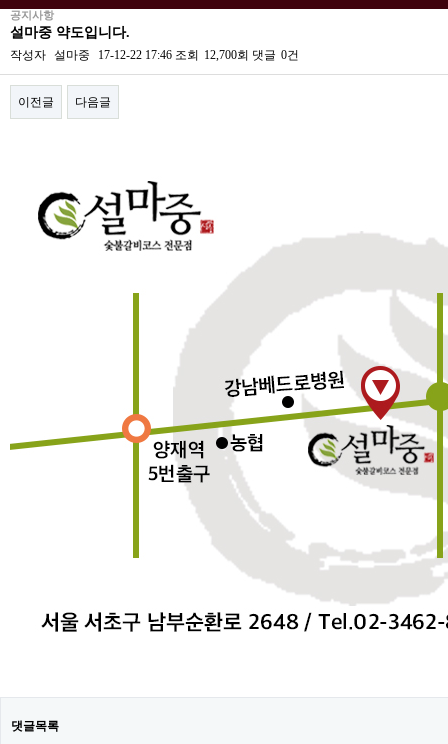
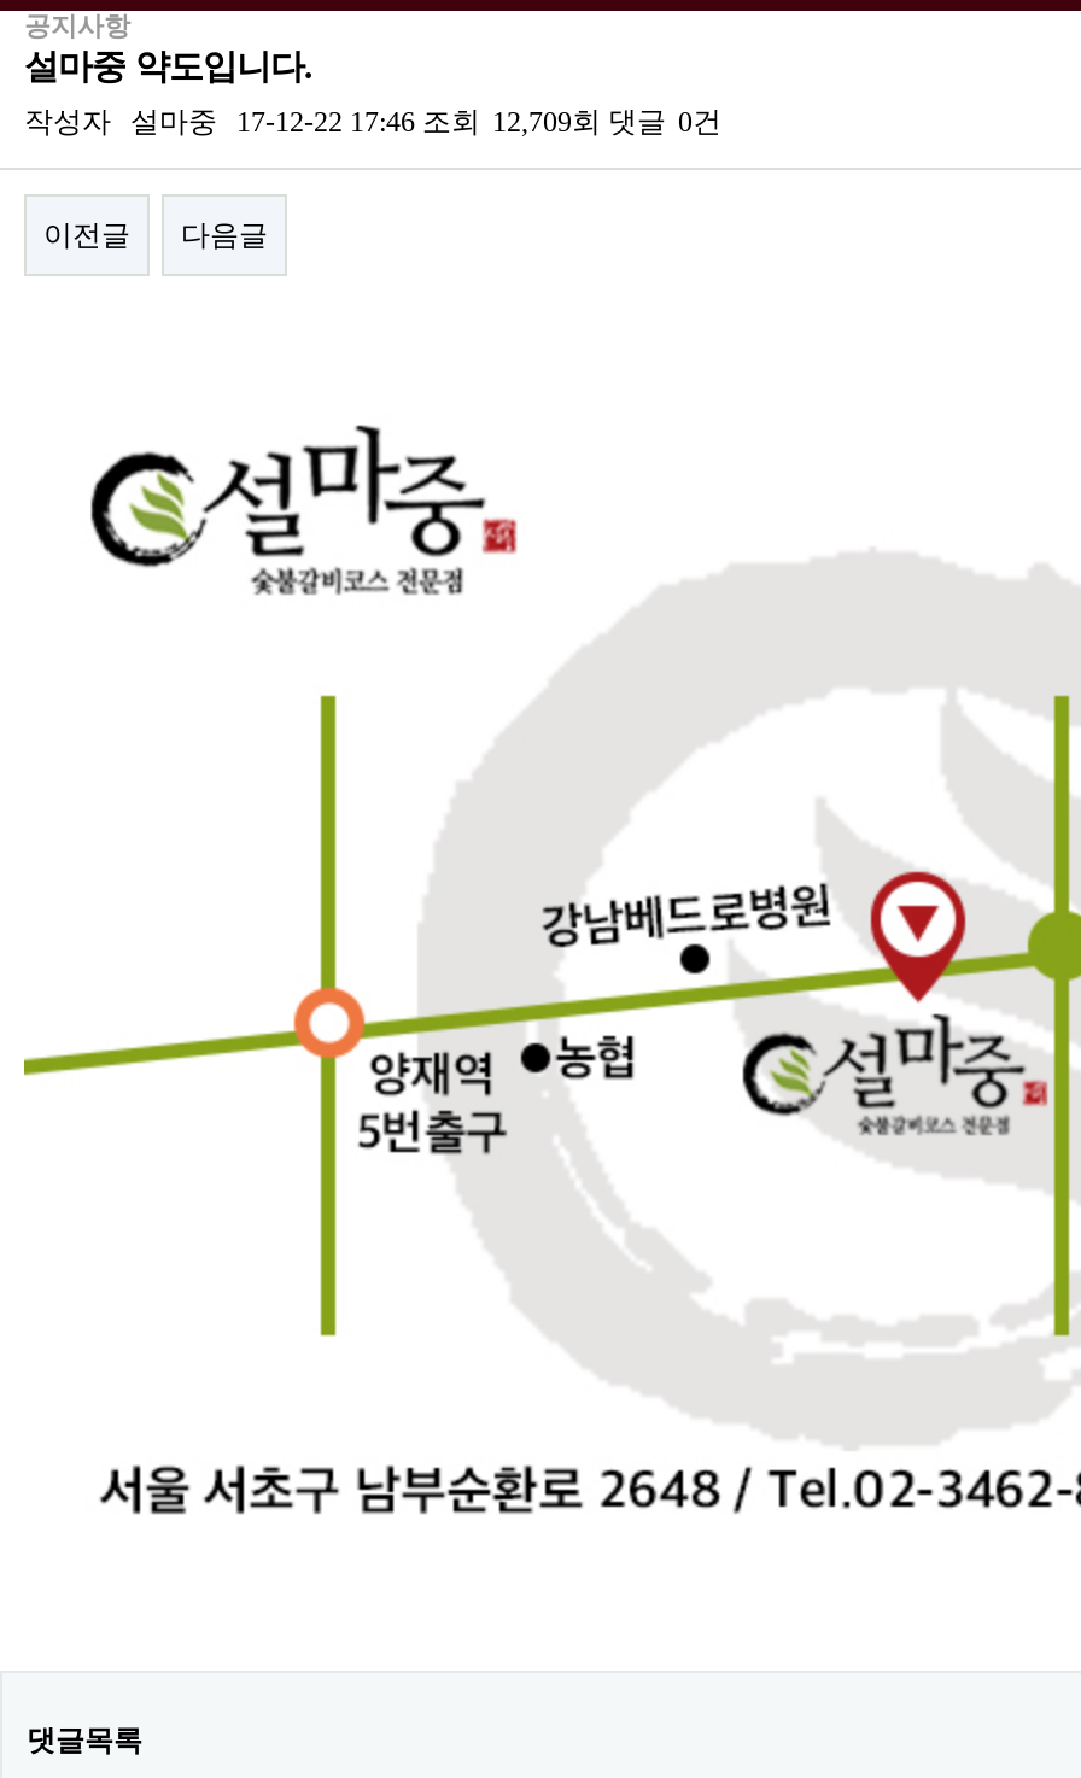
[10,48,299,62] 작성자 설마중 17-12-22 17:46 조회 12,700회 댓글 0건 -> [24,105,721,139] 작성자 설마중 17-12-22 17:46 조회 12,709회 댓글 0건

